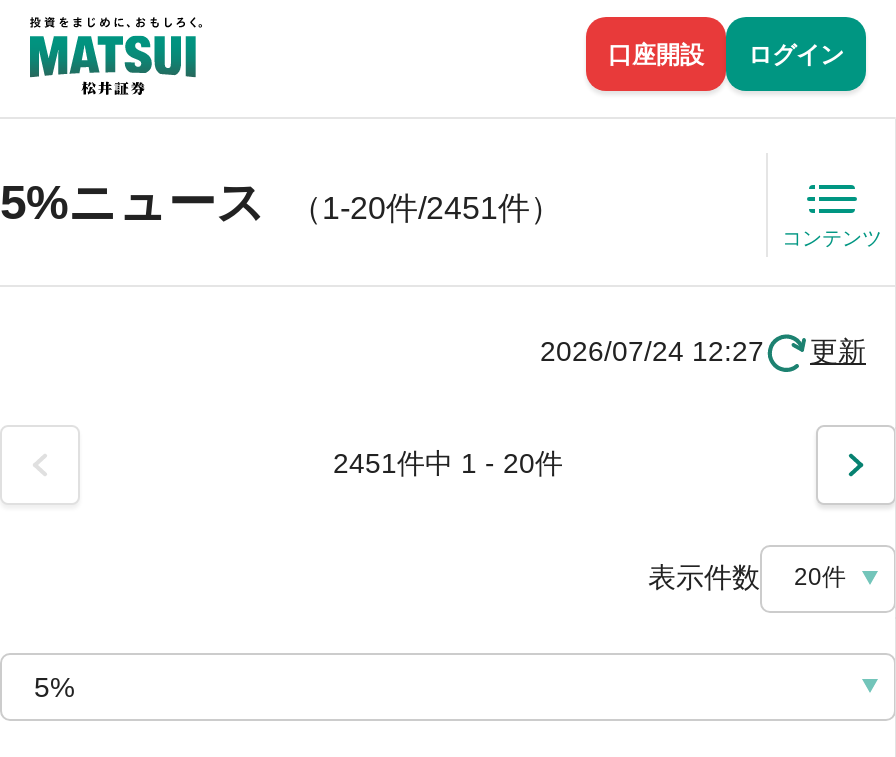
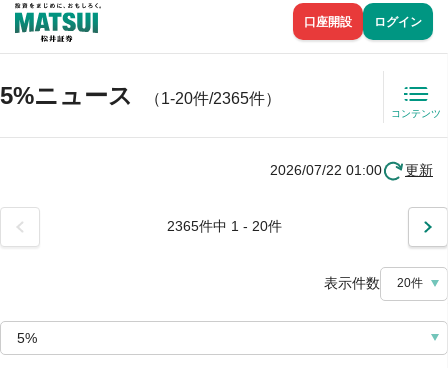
[0,176,562,230] 5%ニュース （1-20件/2451件） -> [0,82,281,109] 5%ニュース （1-20件/2365件）
[540,336,866,368] 2026/07/24 12:27 更新 -> [270,162,433,178] 2026/07/22 01:00 更新
[333,448,563,480] 2451件中 1 - 20件 -> [166,218,281,234] 2365件中 1 - 20件

